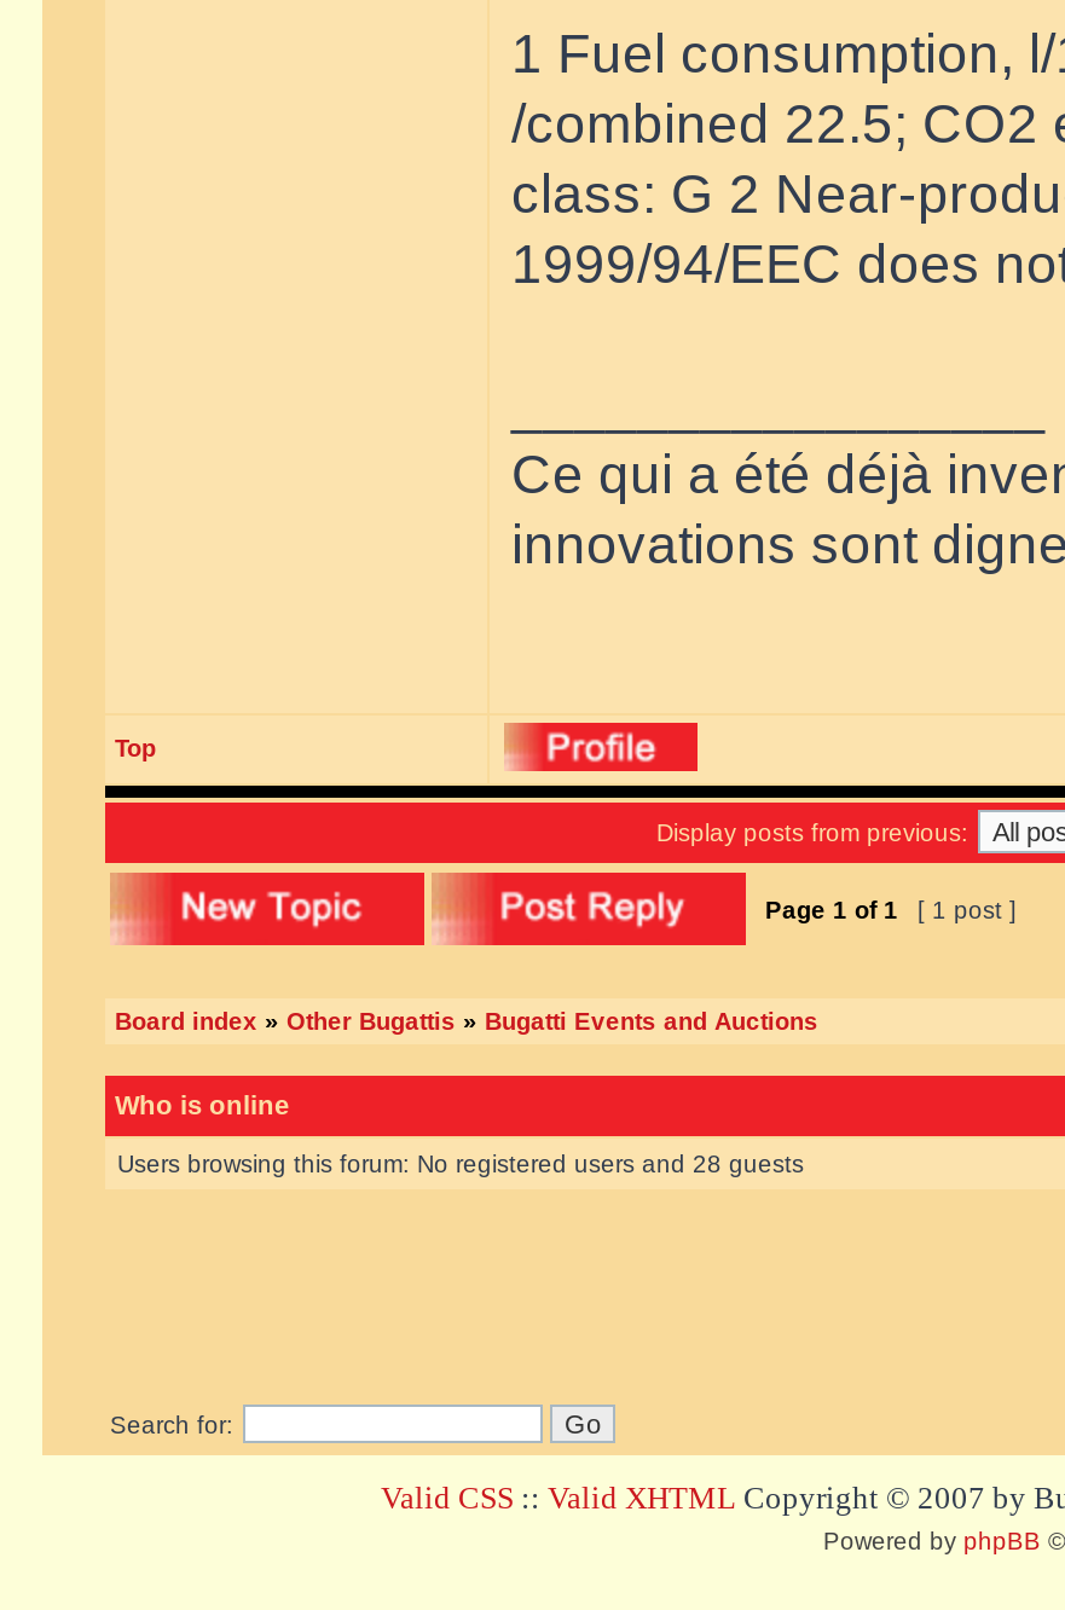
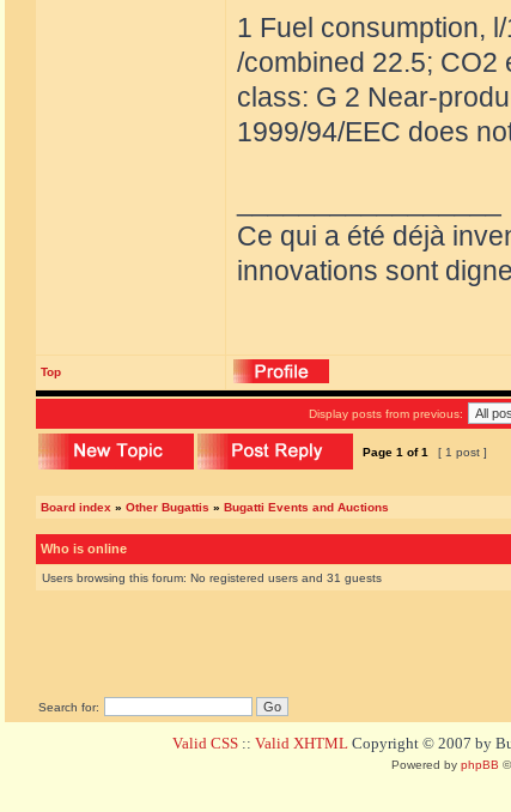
[117,1151,804,1177] Users browsing this forum: No registered users and 28 guests -> [42,571,382,584] Users browsing this forum: No registered users and 31 guests

